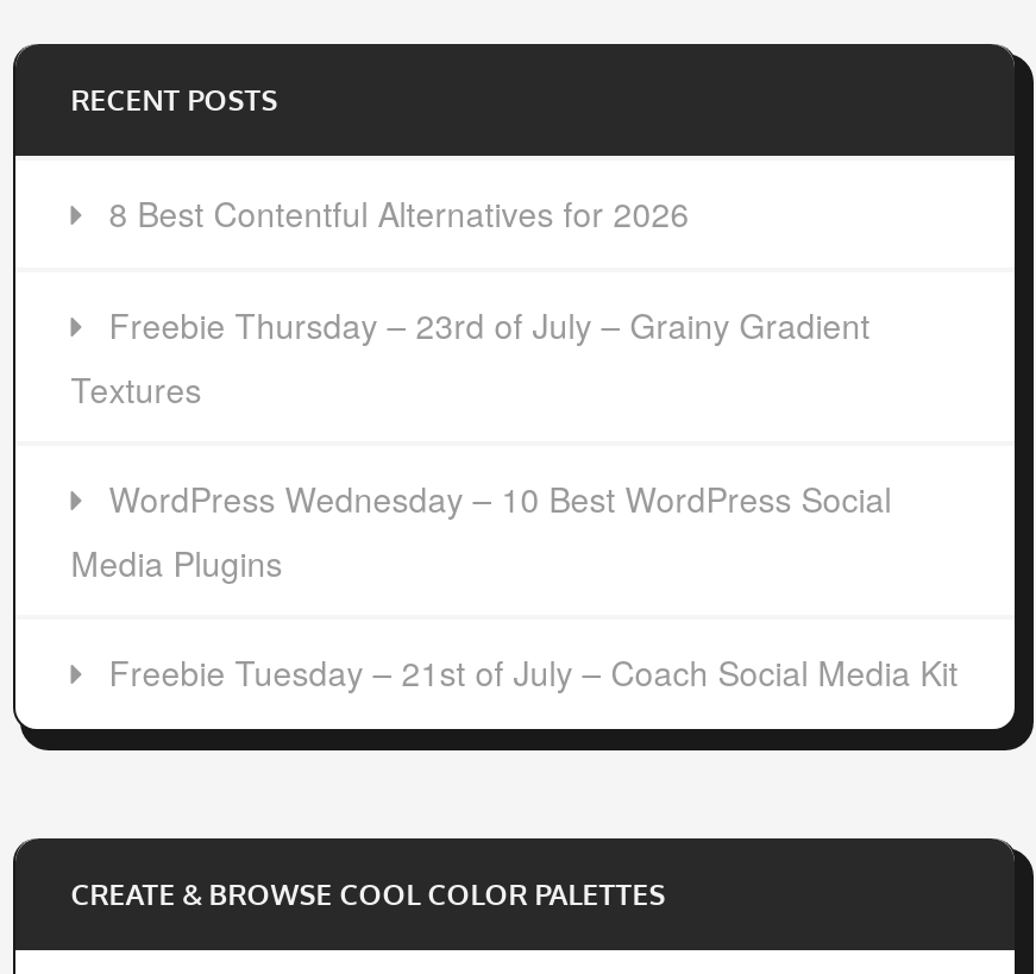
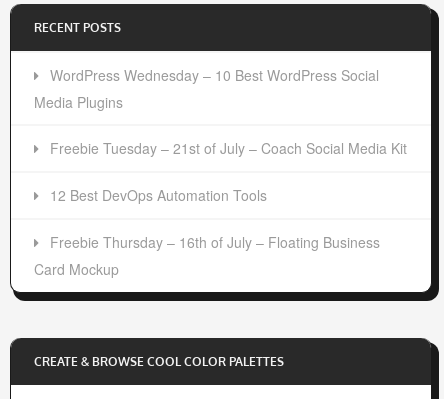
[71,189,870,413] 8 Best Contentful Alternatives for 2026 | Freebie Thursday – 23rd of July – Grainy Gradient | Textures -> none
moved [71,475,958,697] -> [34,65,407,158]: WordPress Wednesday – 10 Best WordPress Social | Media Plugins | Freebie Tuesday – 21st of July – Coach Social Media Kit
none -> [34,185,380,279] 12 Best DevOps Automation Tools | Freebie Thursday – 16th of July – Floating Business | Card Mockup

